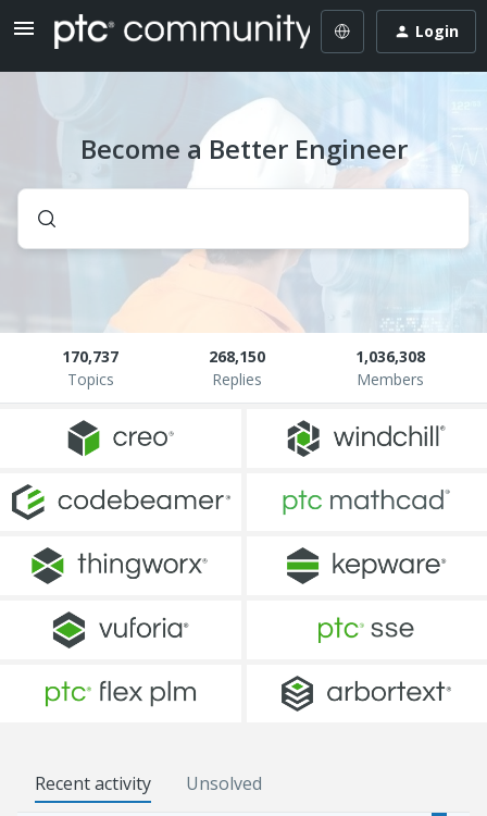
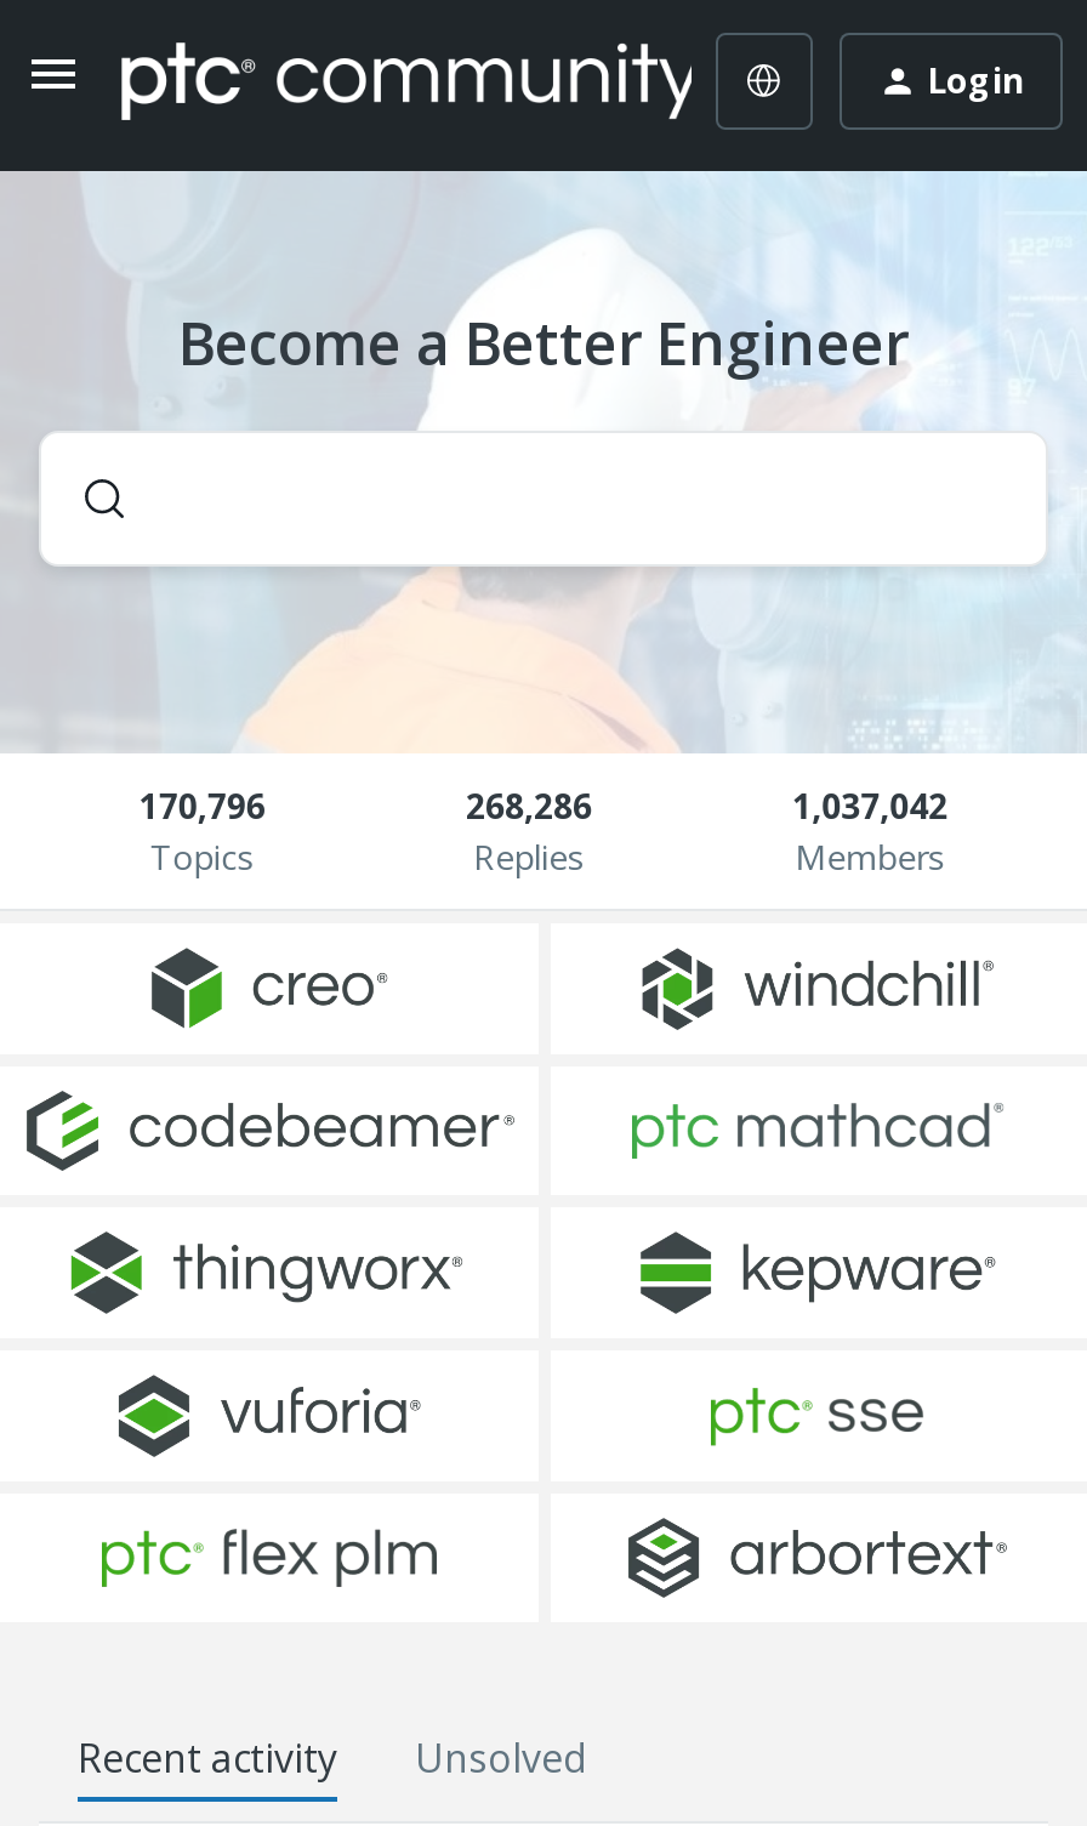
[62,346,119,367] 170,737 -> [139,783,265,829] 170,796
[209,346,265,367] 268,150 -> [466,783,592,829] 268,286
[355,346,425,367] 1,036,308 -> [792,783,948,829] 1,037,042

